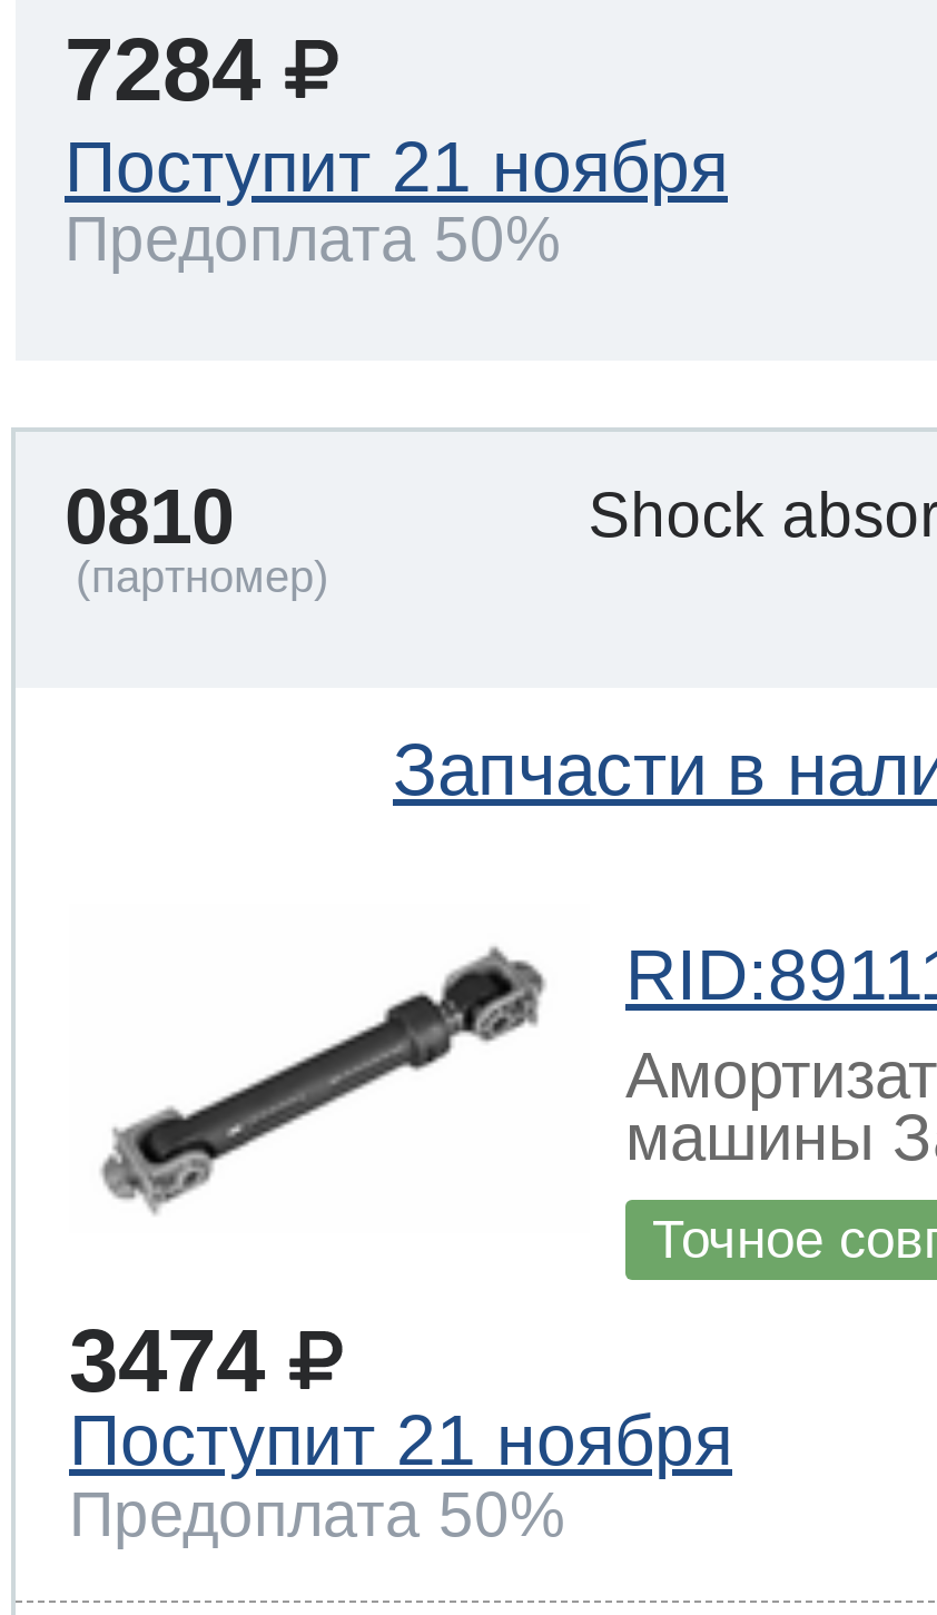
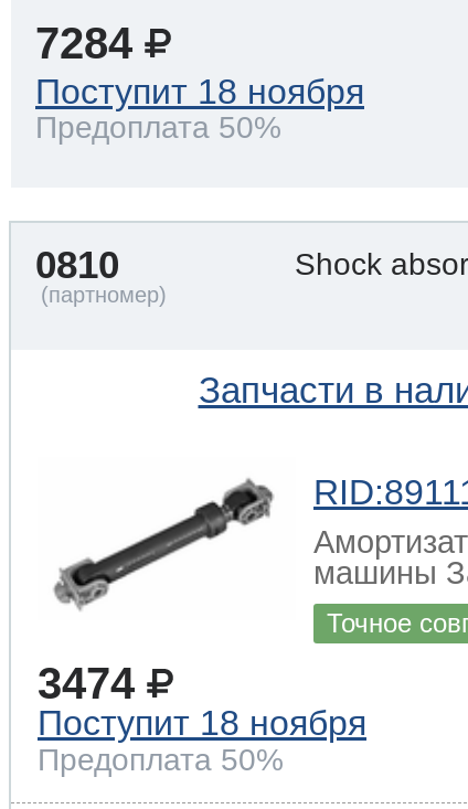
[65,126,728,207] Поступит 21 ноября -> [35,72,364,111] Поступит 18 ноября
[69,1400,732,1481] Поступит 21 ноября -> [38,703,366,743] Поступит 18 ноября

